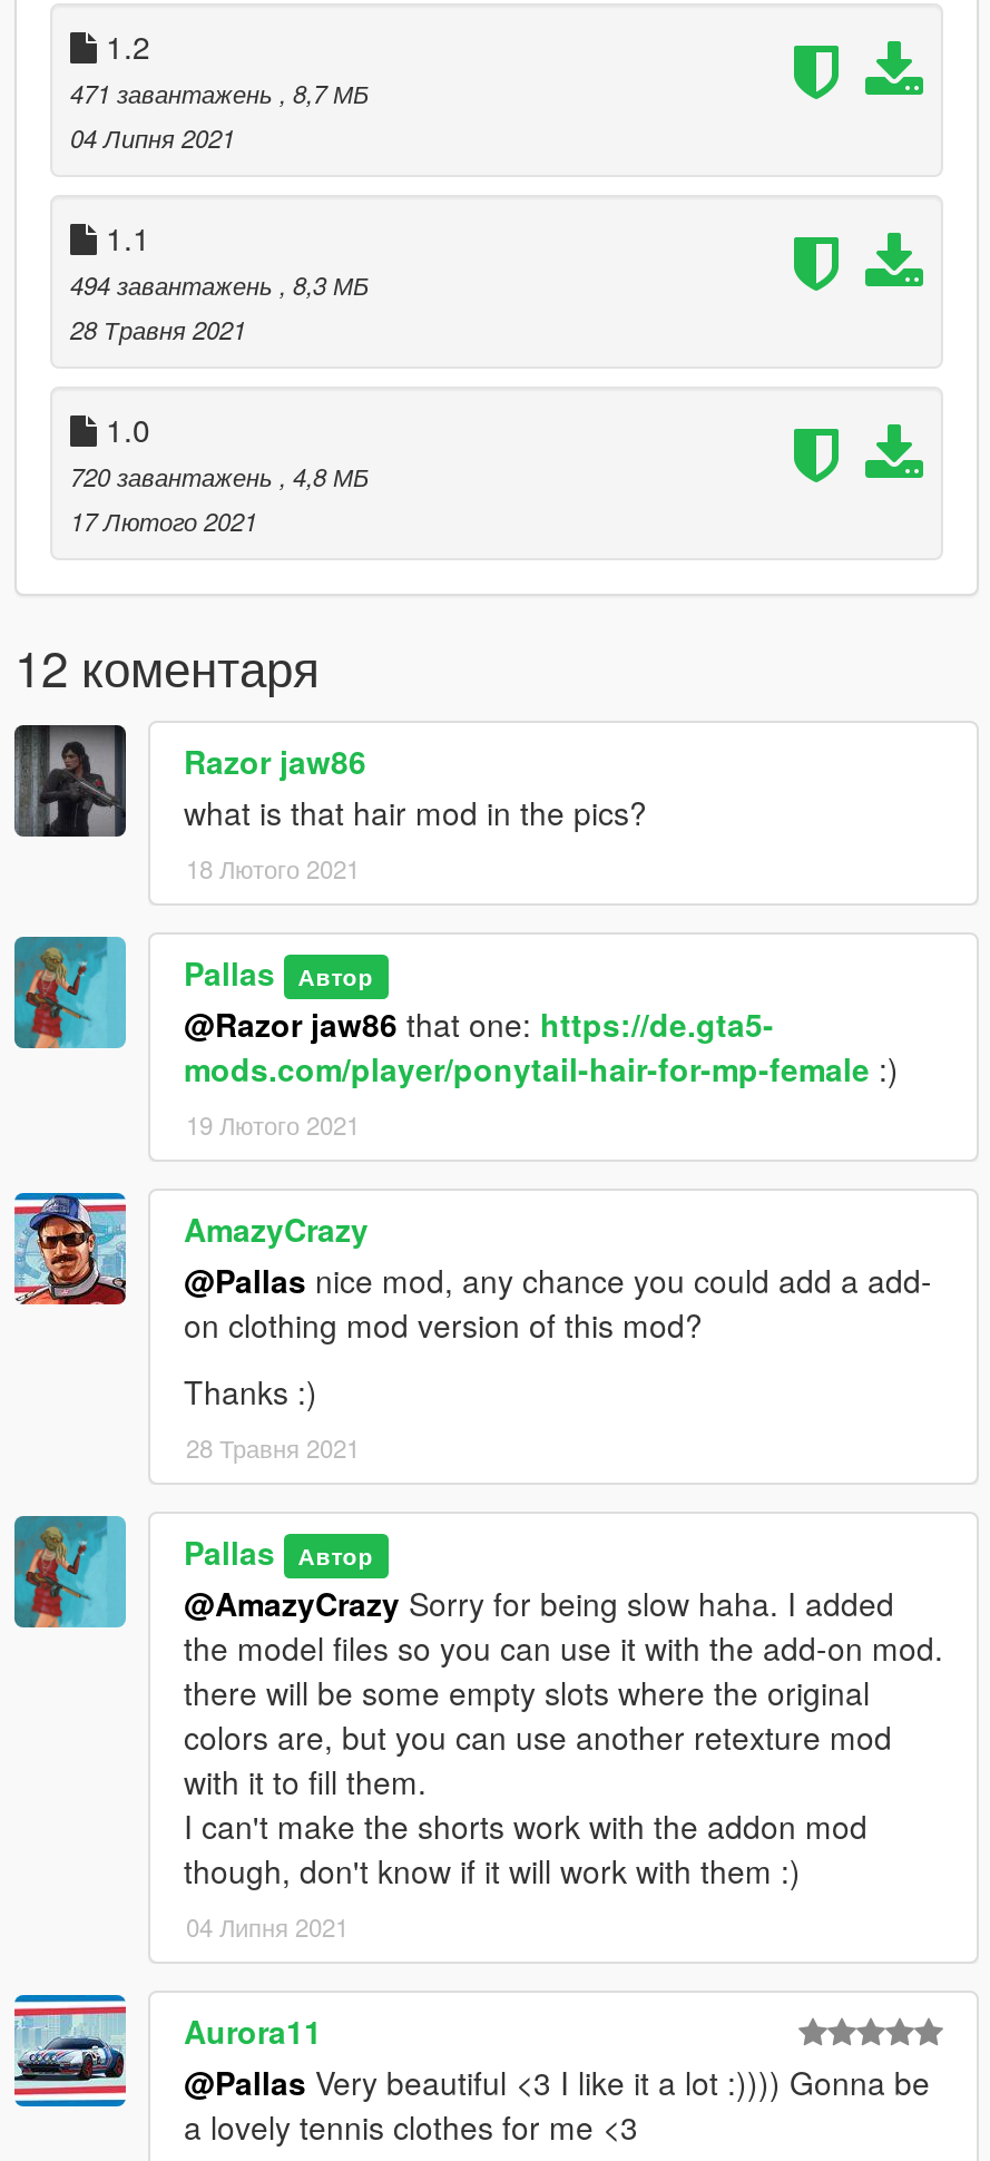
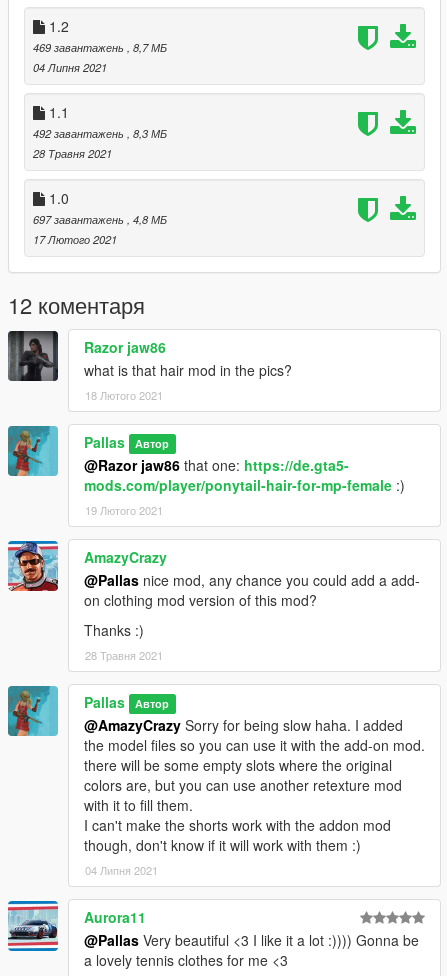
[70,75,369,111] 471 завантажень, 8,7 МБ -> [33,39,167,55] 469 завантажень, 8,7 МБ
[70,266,369,302] 494 завантажень, 8,3 МБ -> [33,125,167,141] 492 завантажень, 8,3 МБ
[70,458,369,494] 720 завантажень, 4,8 МБ -> [33,211,167,227] 697 завантажень, 4,8 МБ

